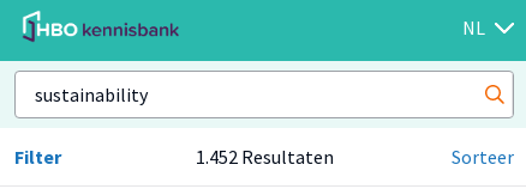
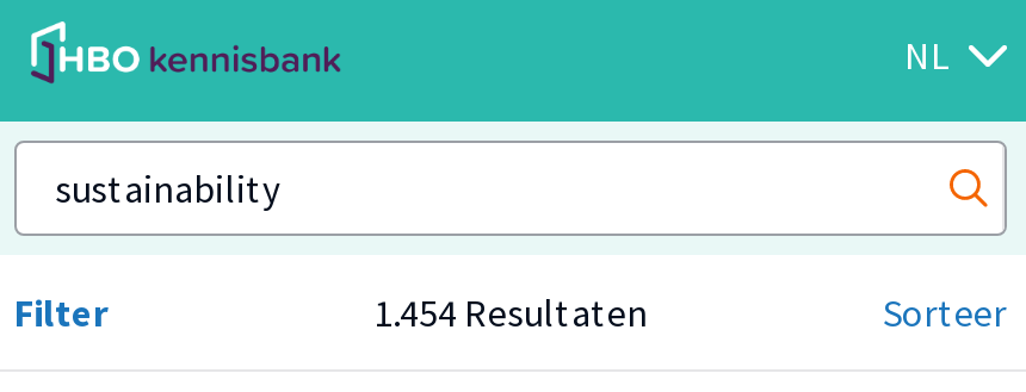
[195,145,333,169] 1.452 Resultaten -> [373,288,648,336] 1.454 Resultaten

